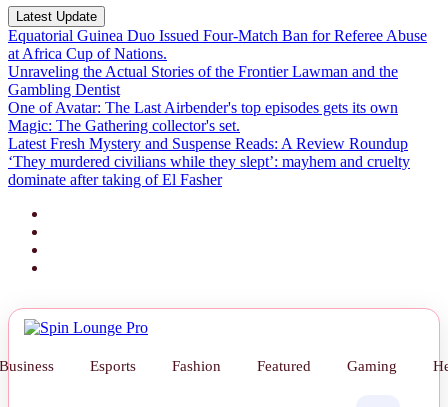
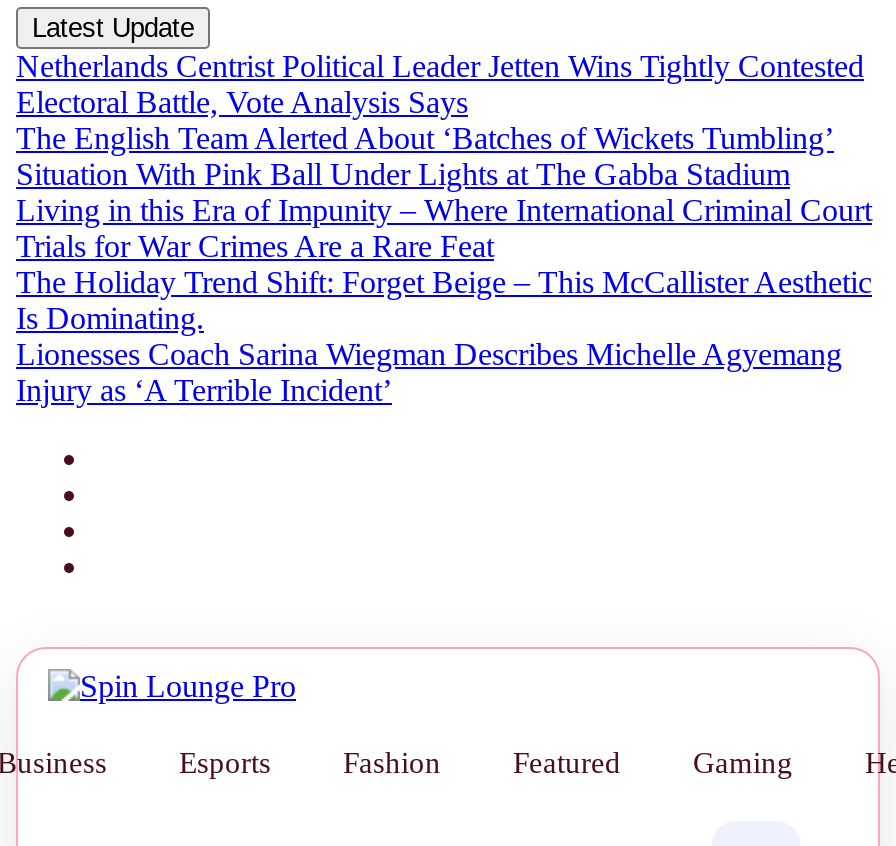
[8,27,427,188] Equatorial Guinea Duo Issued Four-Match Ban for Referee Abuse | at Africa Cup of Nations. | Unraveling the Actual Stories of the Frontier Lawman and the | Gambling Dentist | One of Avatar: The Last Airbender's top episodes gets its own | Magic: The Gathering collector's set. | Latest Fresh Mystery and Suspense Reads: A Review Roundup | ‘They murdered civilians while they slept’: mayhem and cruelty | dominate after taking of El Fasher -> [16,49,872,407] Netherlands Centrist Political Leader Jetten Wins Tightly Contested | Electoral Battle, Vote Analysis Says | The English Team Alerted About ‘Batches of Wickets Tumbling’ | Situation With Pink Ball Under Lights at The Gabba Stadium | Living in this Era of Impunity – Where International Criminal Court | Trials for War Crimes Are a Rare Feat | The Holiday Trend Shift: Forget Beige – This McCallister Aesthetic | Is Dominating. | Lionesses Coach Sarina Wiegman Describes Michelle Agyemang | Injury as ‘A Terrible Incident’

